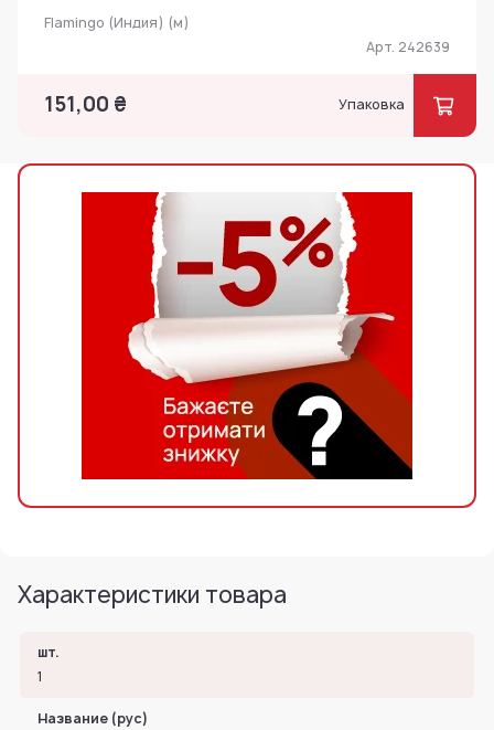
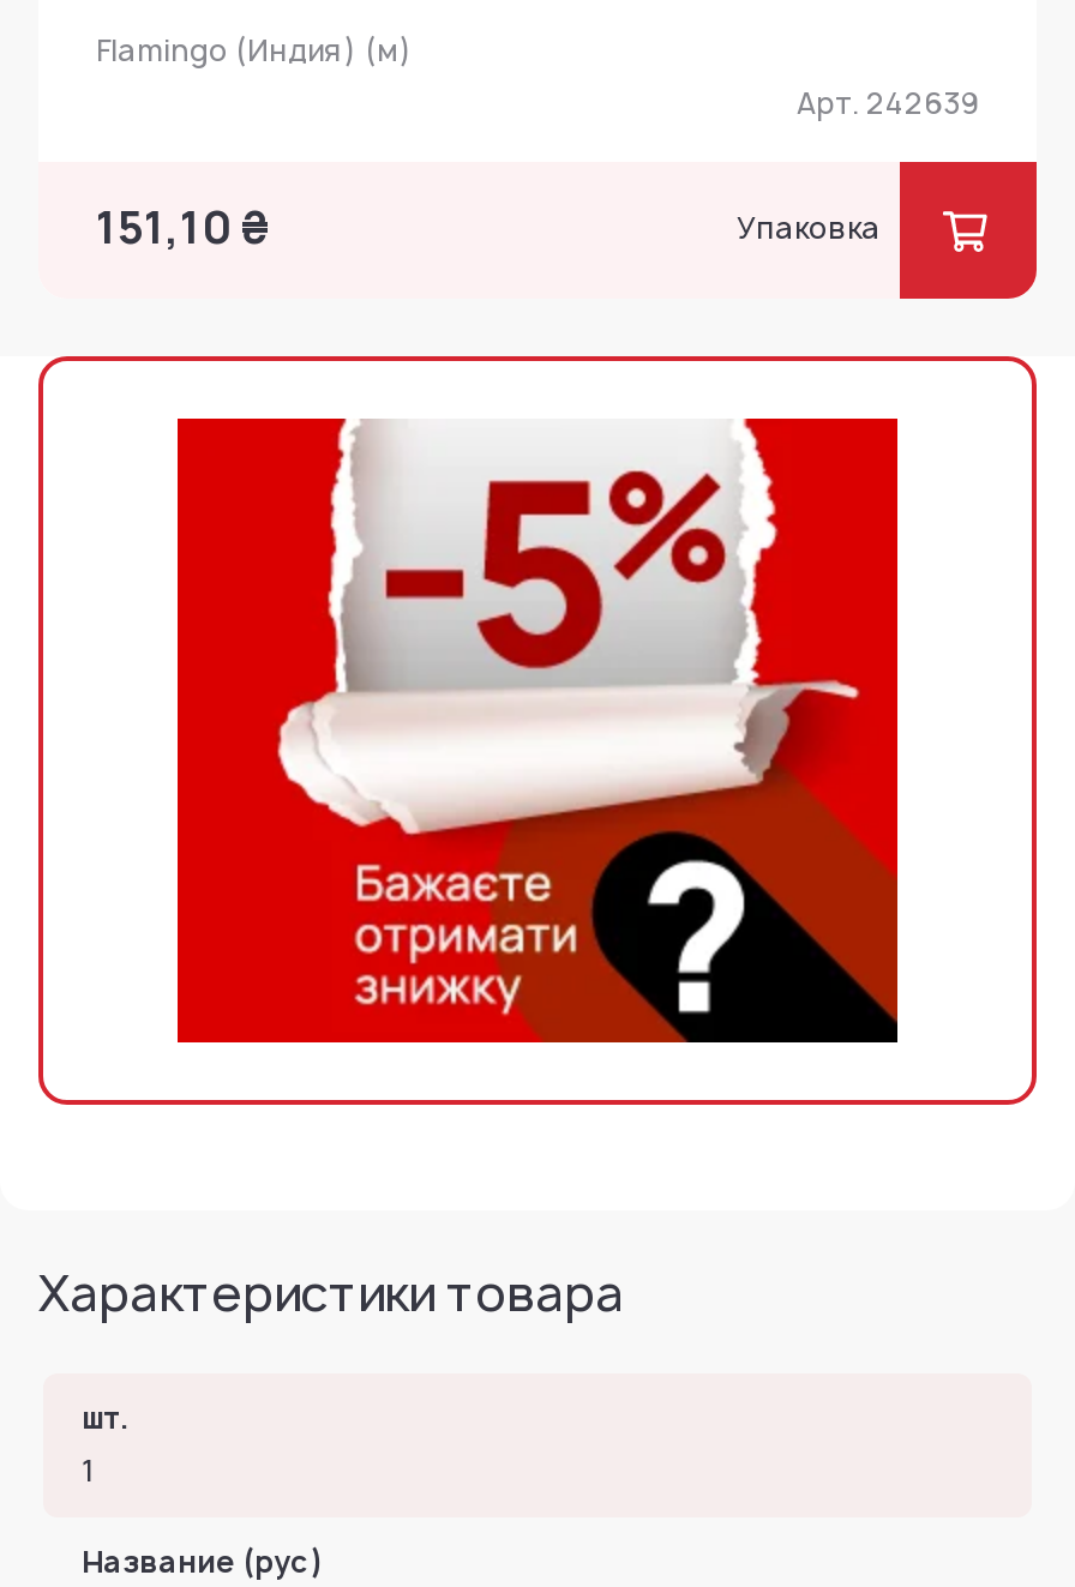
[44,90,127,118] 151,00 ₴ -> [96,197,269,257] 151,10 ₴

